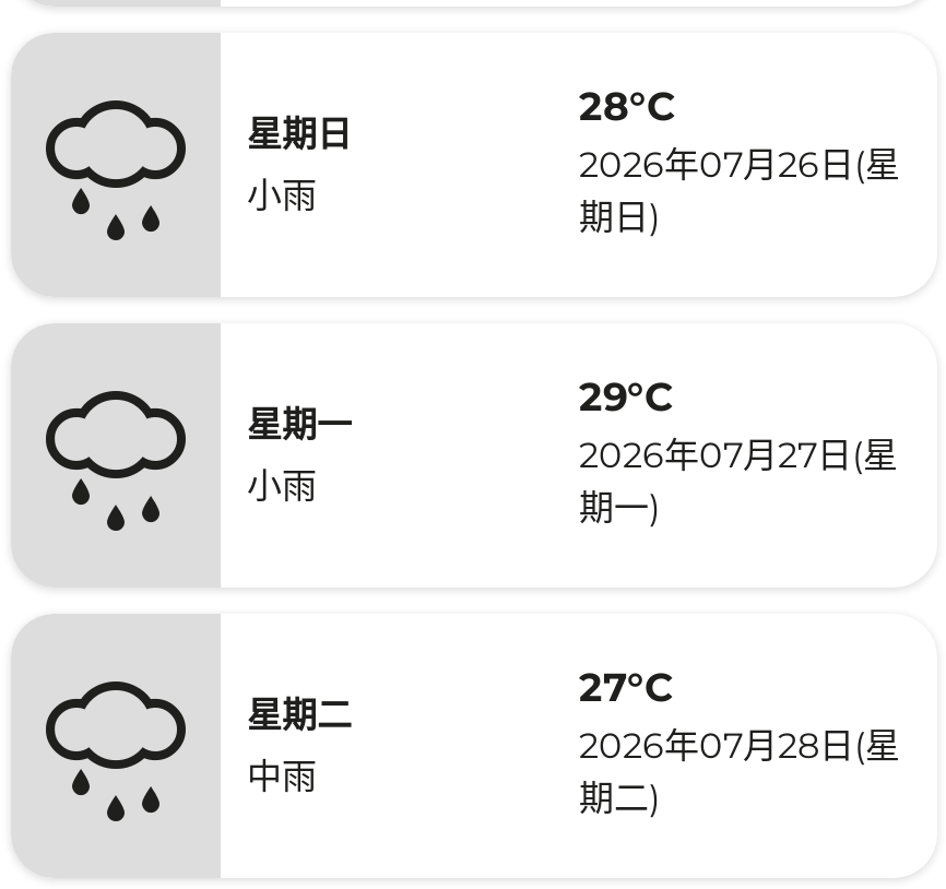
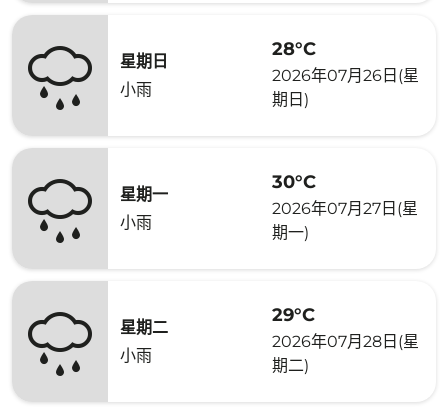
[579,374,673,422] 29°C -> [272,171,316,193] 30°C
[579,664,673,712] 27°C -> [272,304,315,326] 29°C
[247,755,317,796] 中雨 -> [120,345,152,364] 小雨

